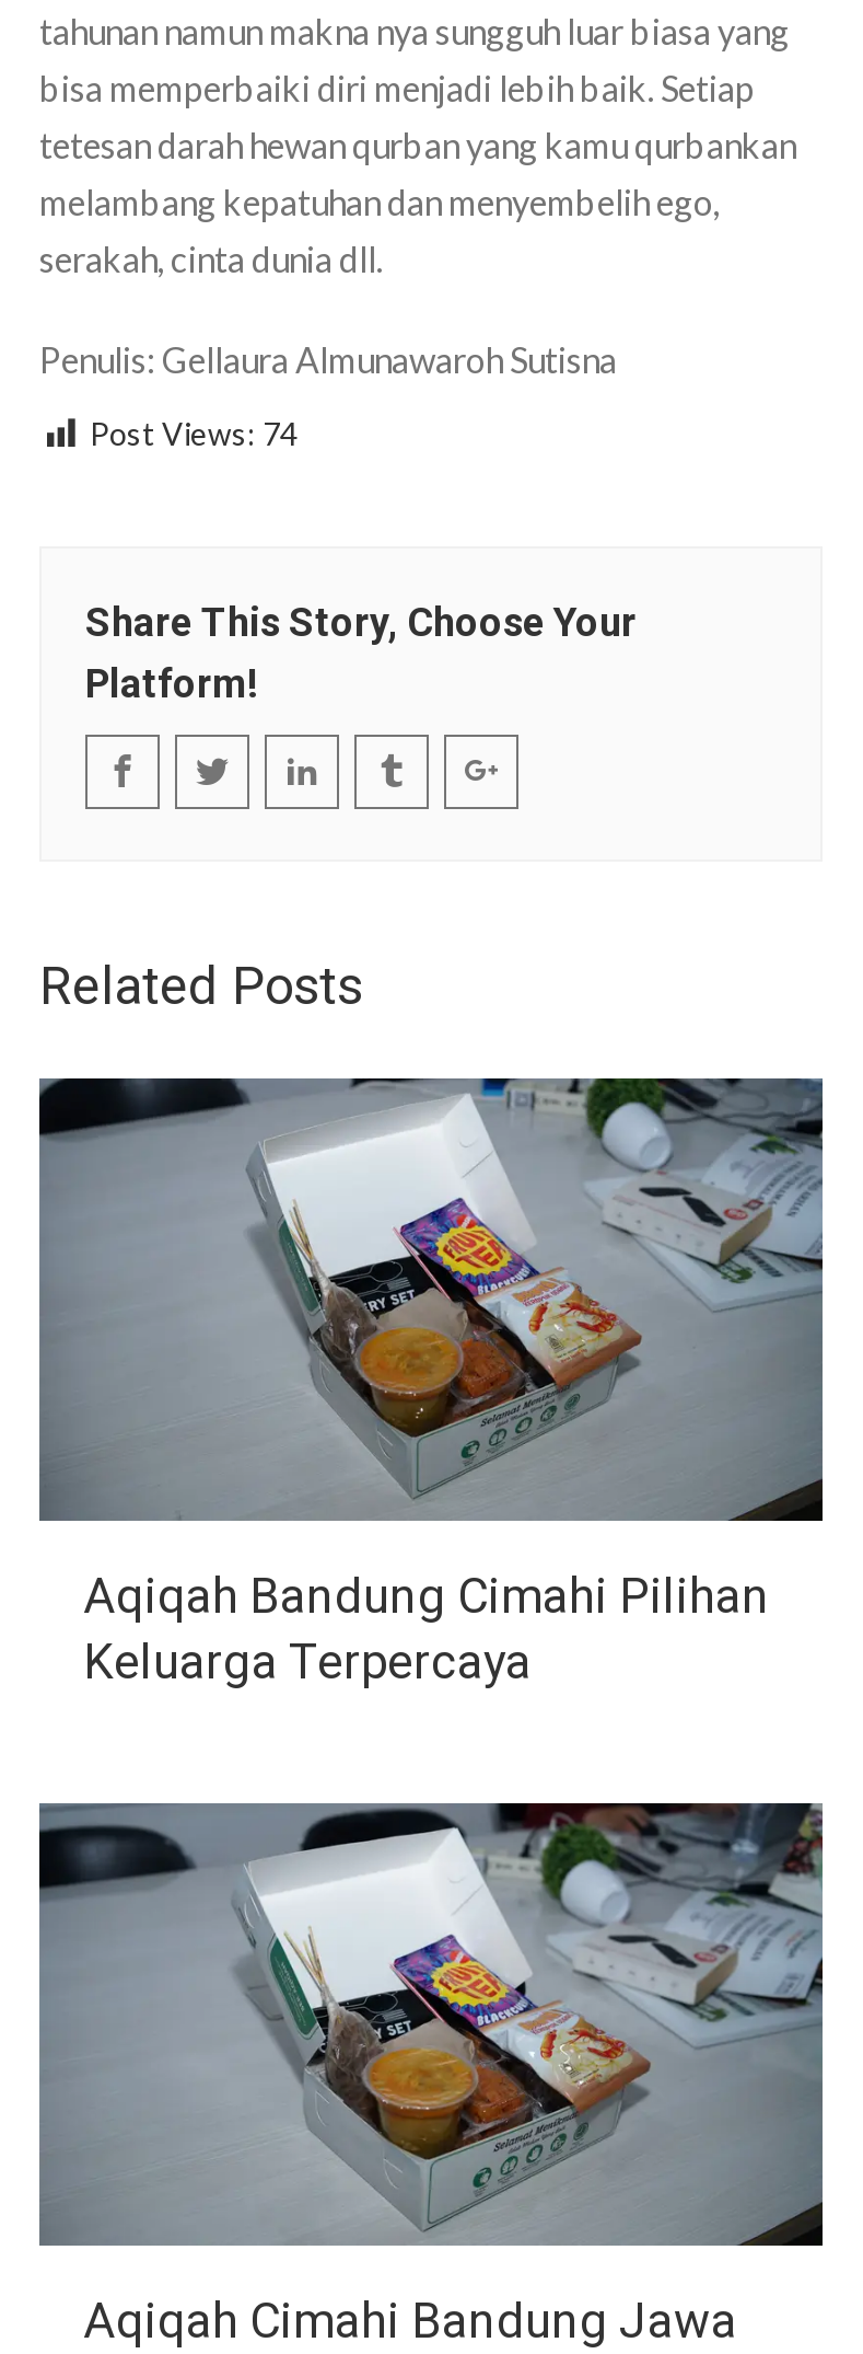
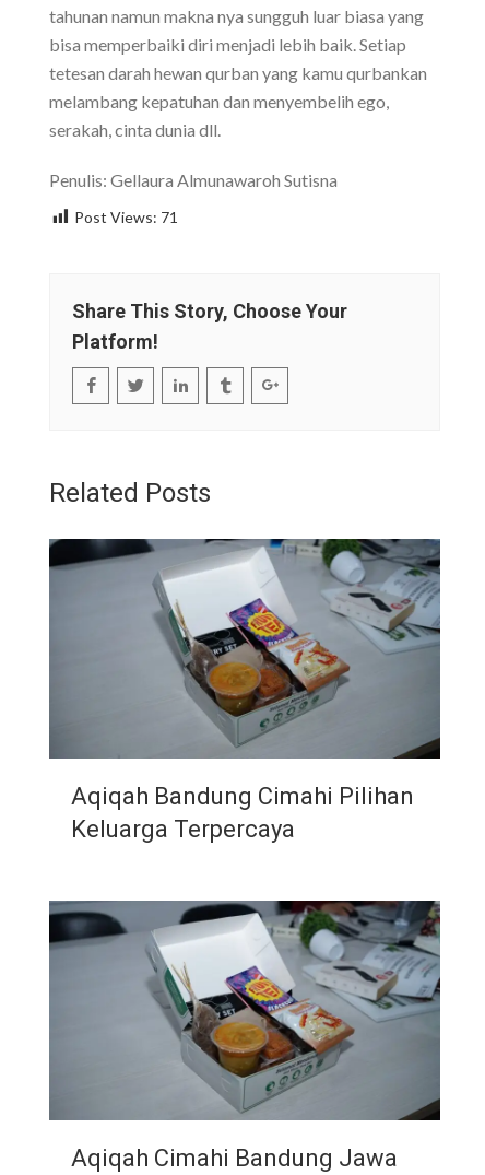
[90,415,298,452] Post Views: 74 -> [74,207,178,226] Post Views: 71

